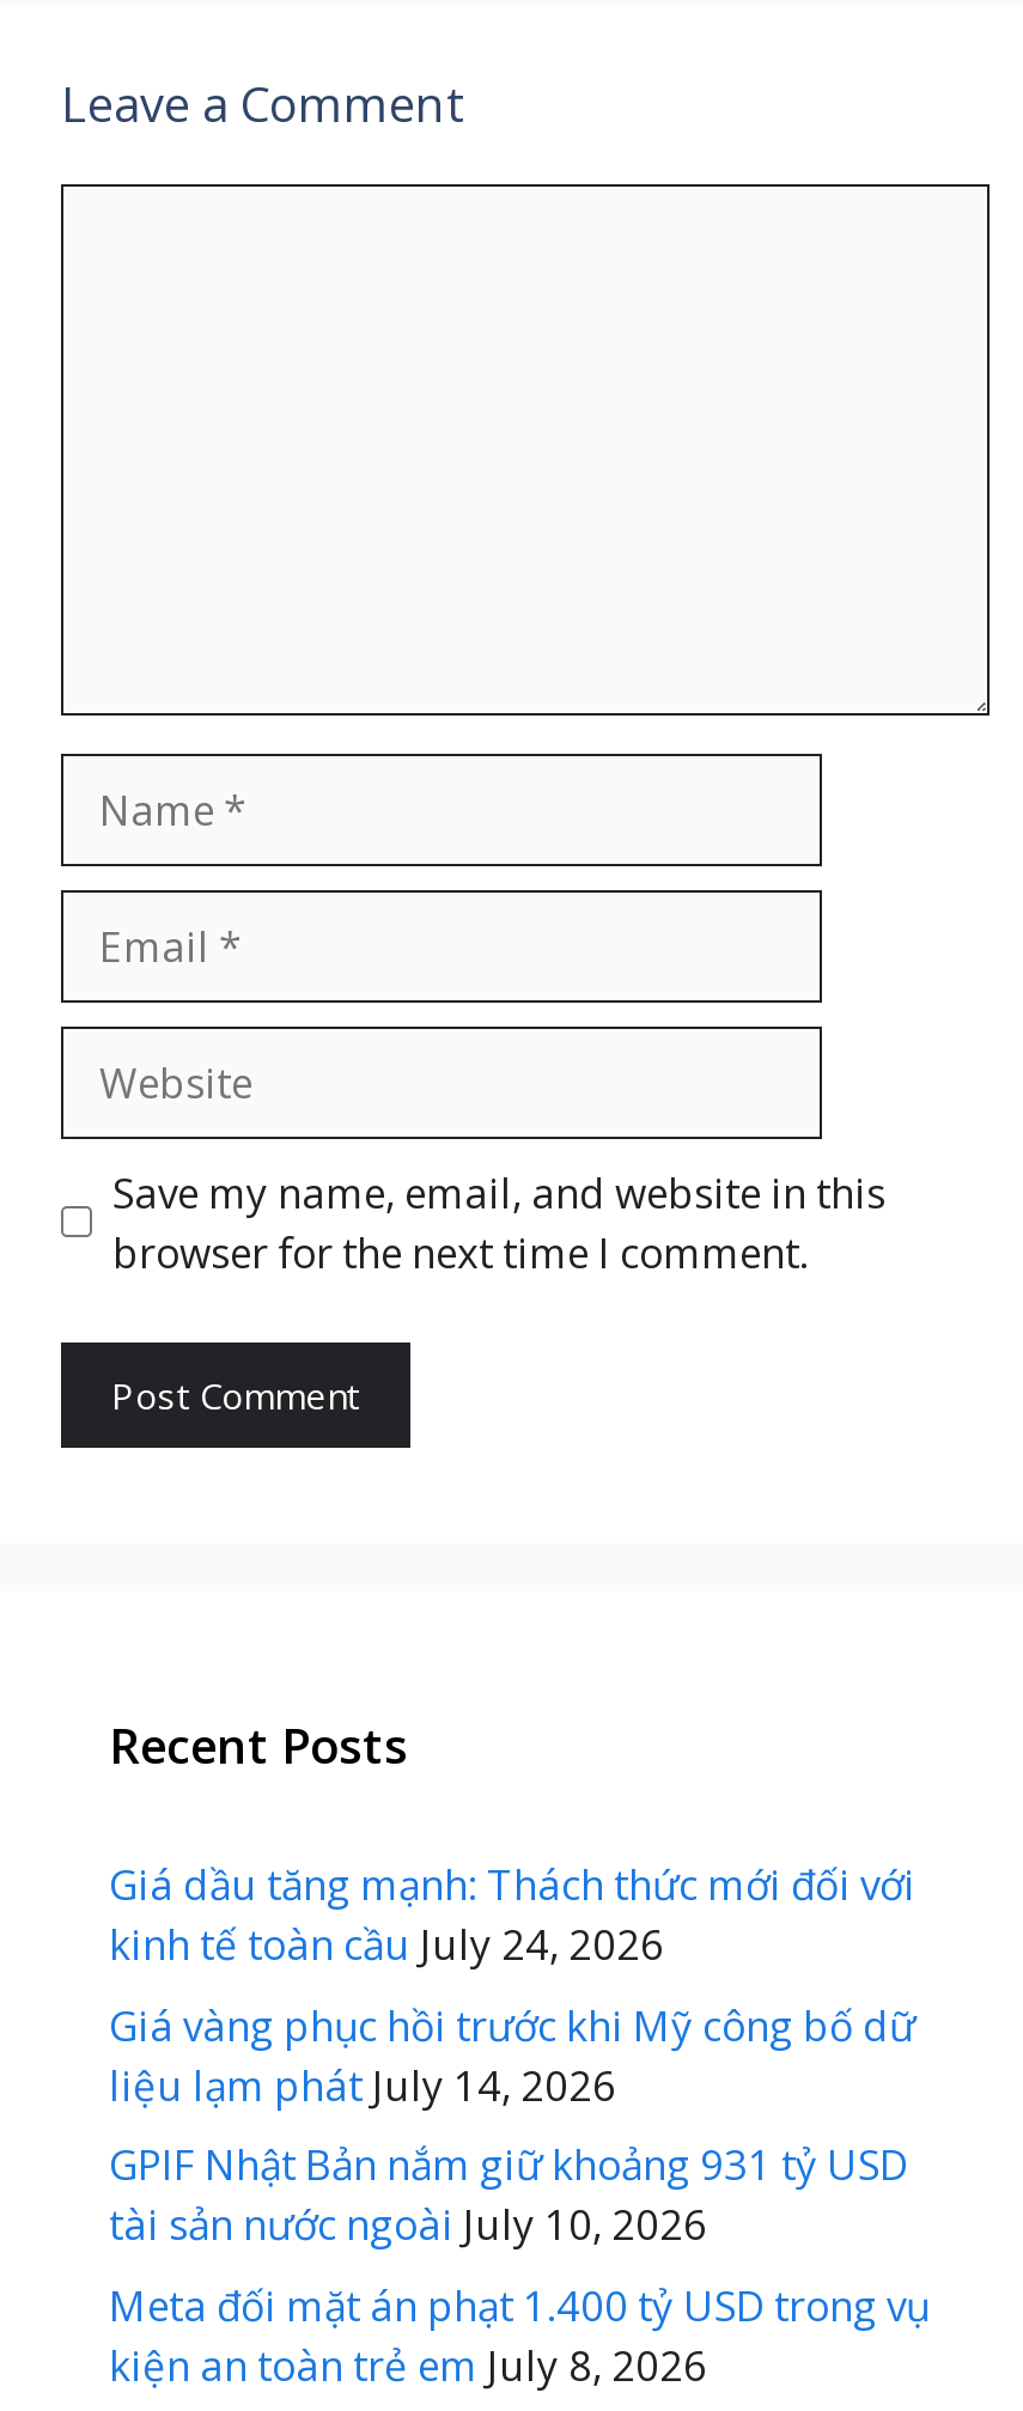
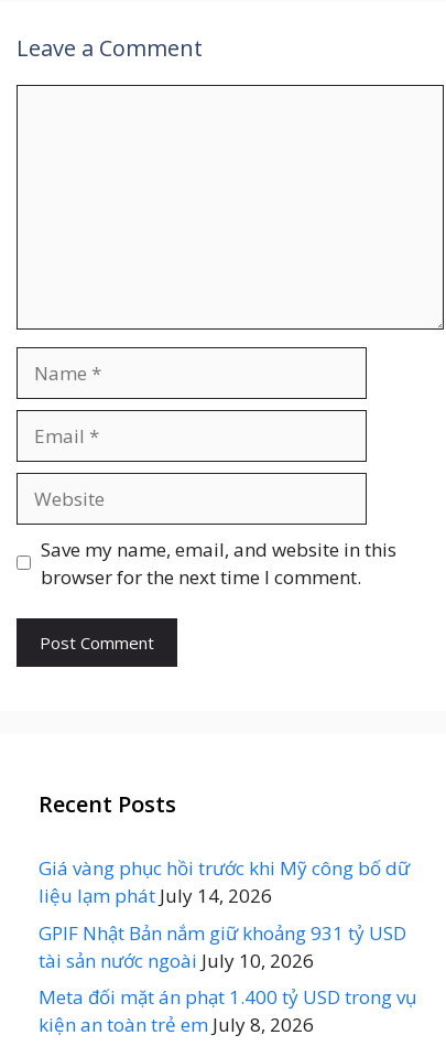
[109,1857,915,1972] Giá dầu tăng mạnh: Thách thức mới đối với | kinh tế toàn cầu July 24, 2026 -> none

